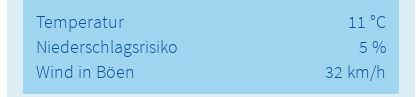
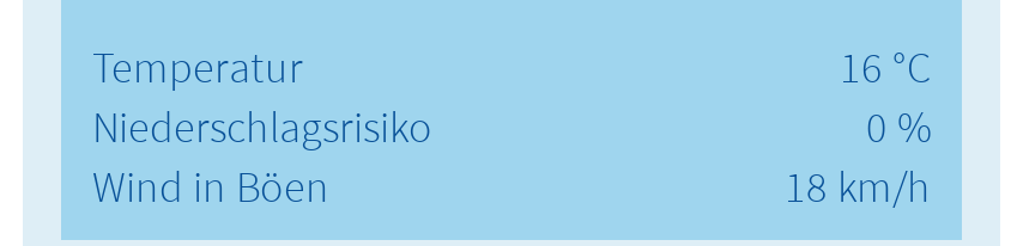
[348,10,386,33] 11 °C -> [840,40,931,95] 16 °C
[359,35,386,58] 5 % -> [866,100,931,155] 0 %
[325,60,386,83] 32 km/h -> [785,159,931,214] 18 km/h

